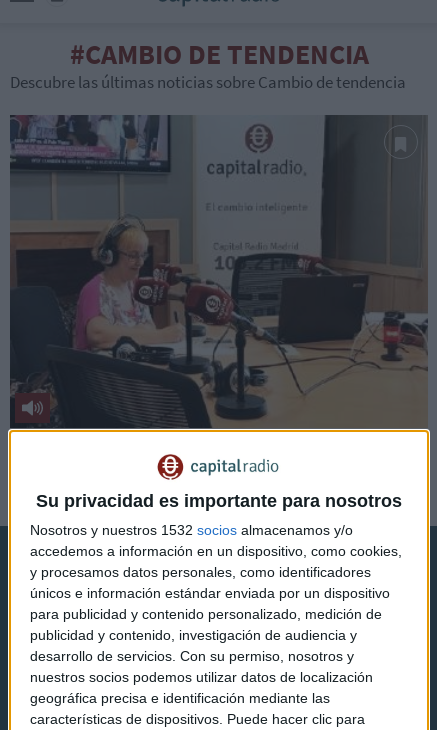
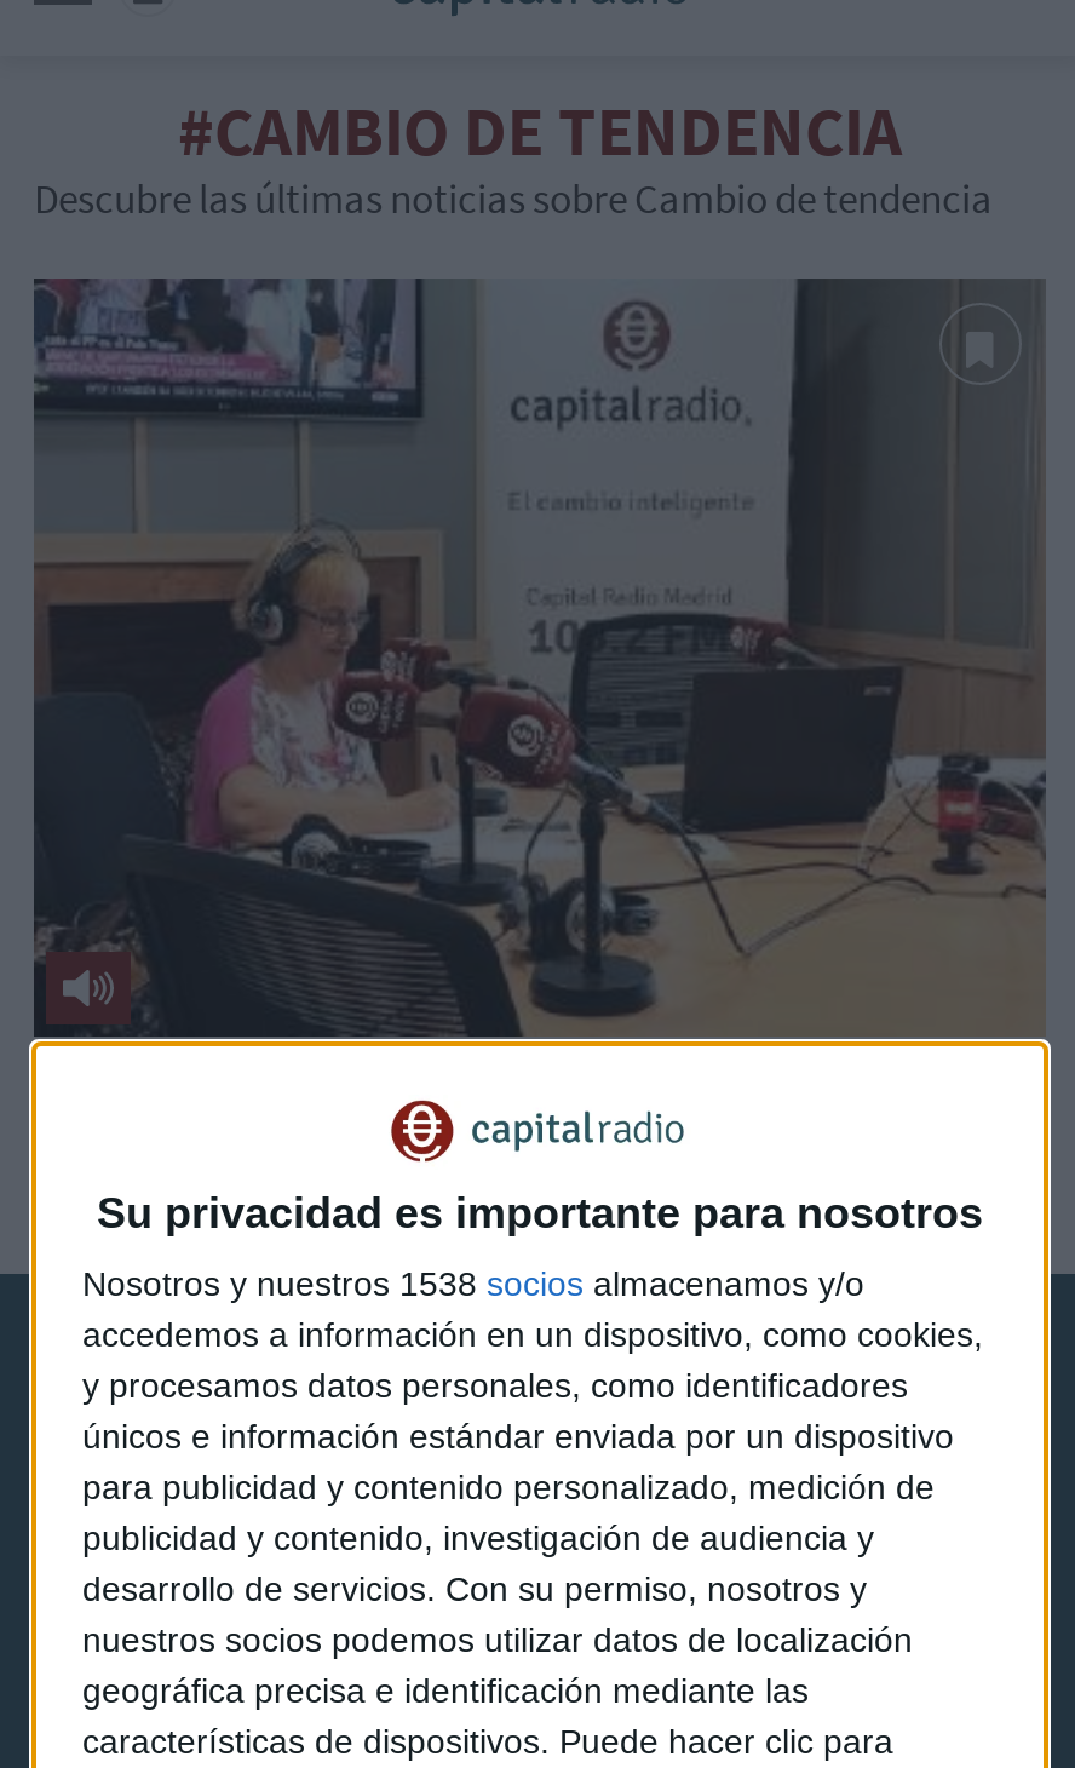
[30,522,353,538] Nosotros y nuestros 1532 socios almacenamos y/o -> [82,1264,864,1303] Nosotros y nuestros 1538 socios almacenamos y/o

